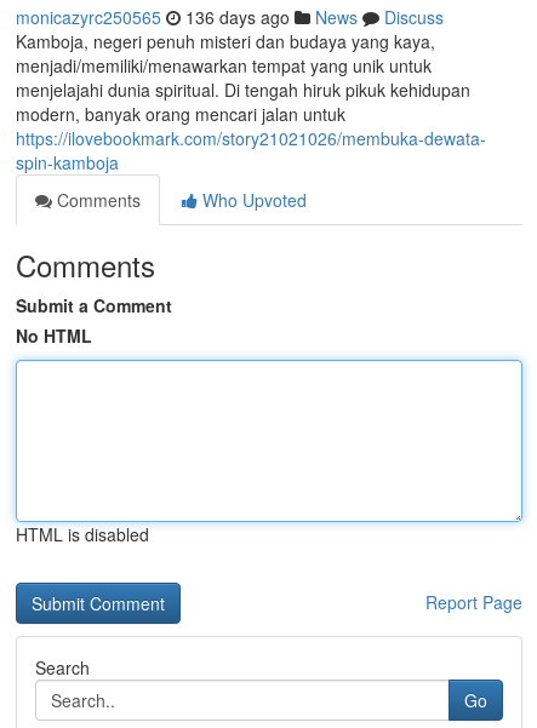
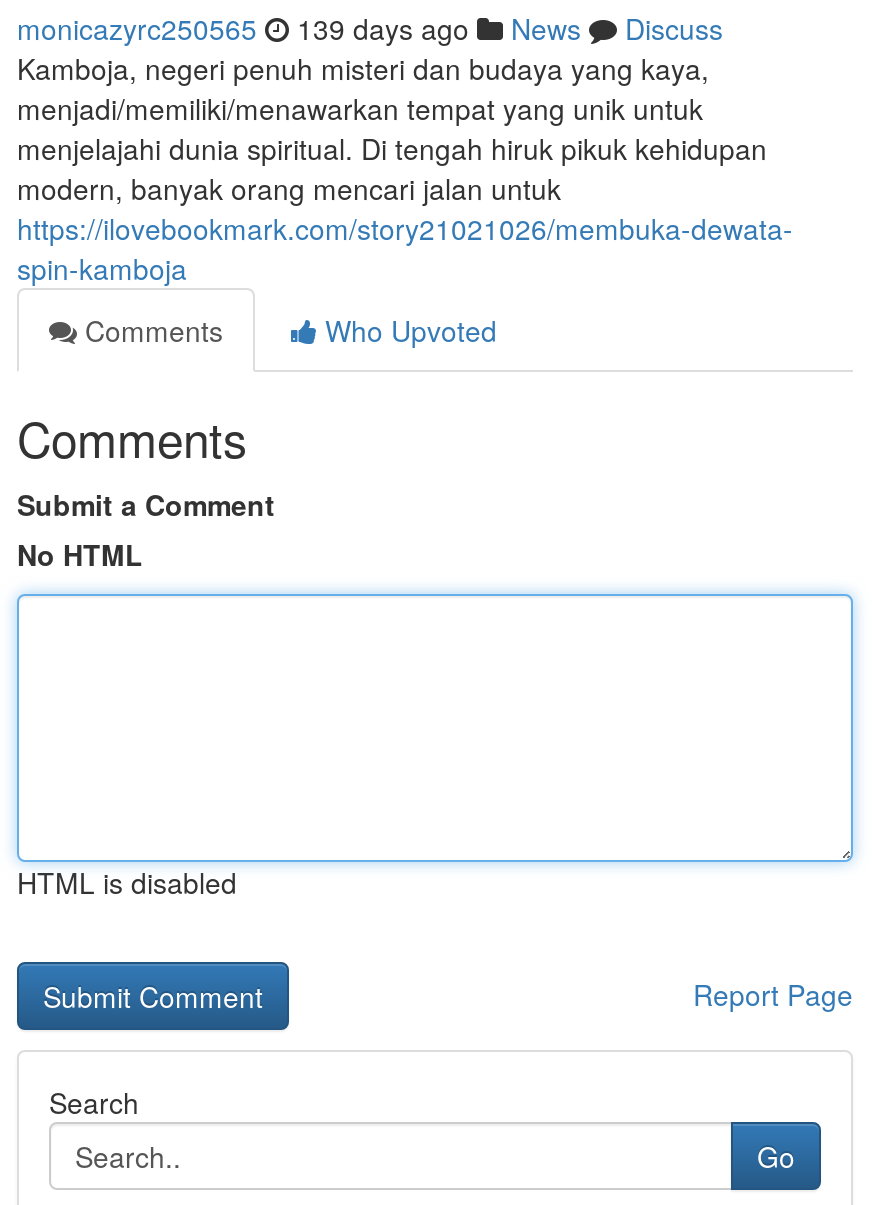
[16,5,444,29] monicazyrc250565 136 days ago News Discuss -> [17,8,723,48] monicazyrc250565 139 days ago News Discuss

